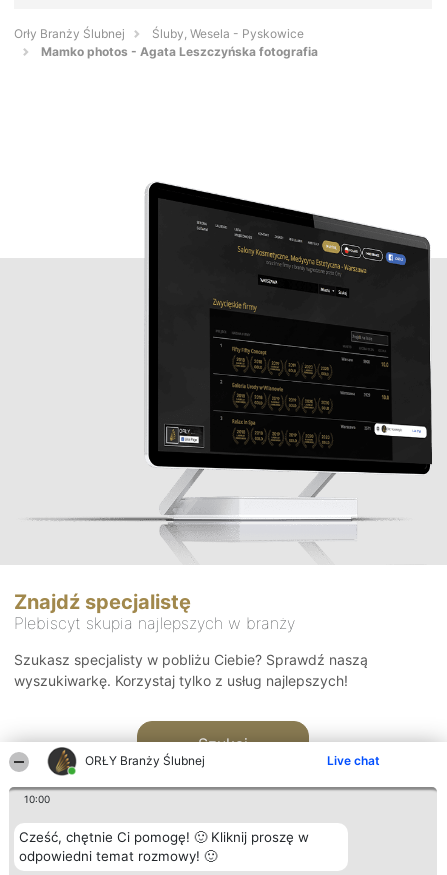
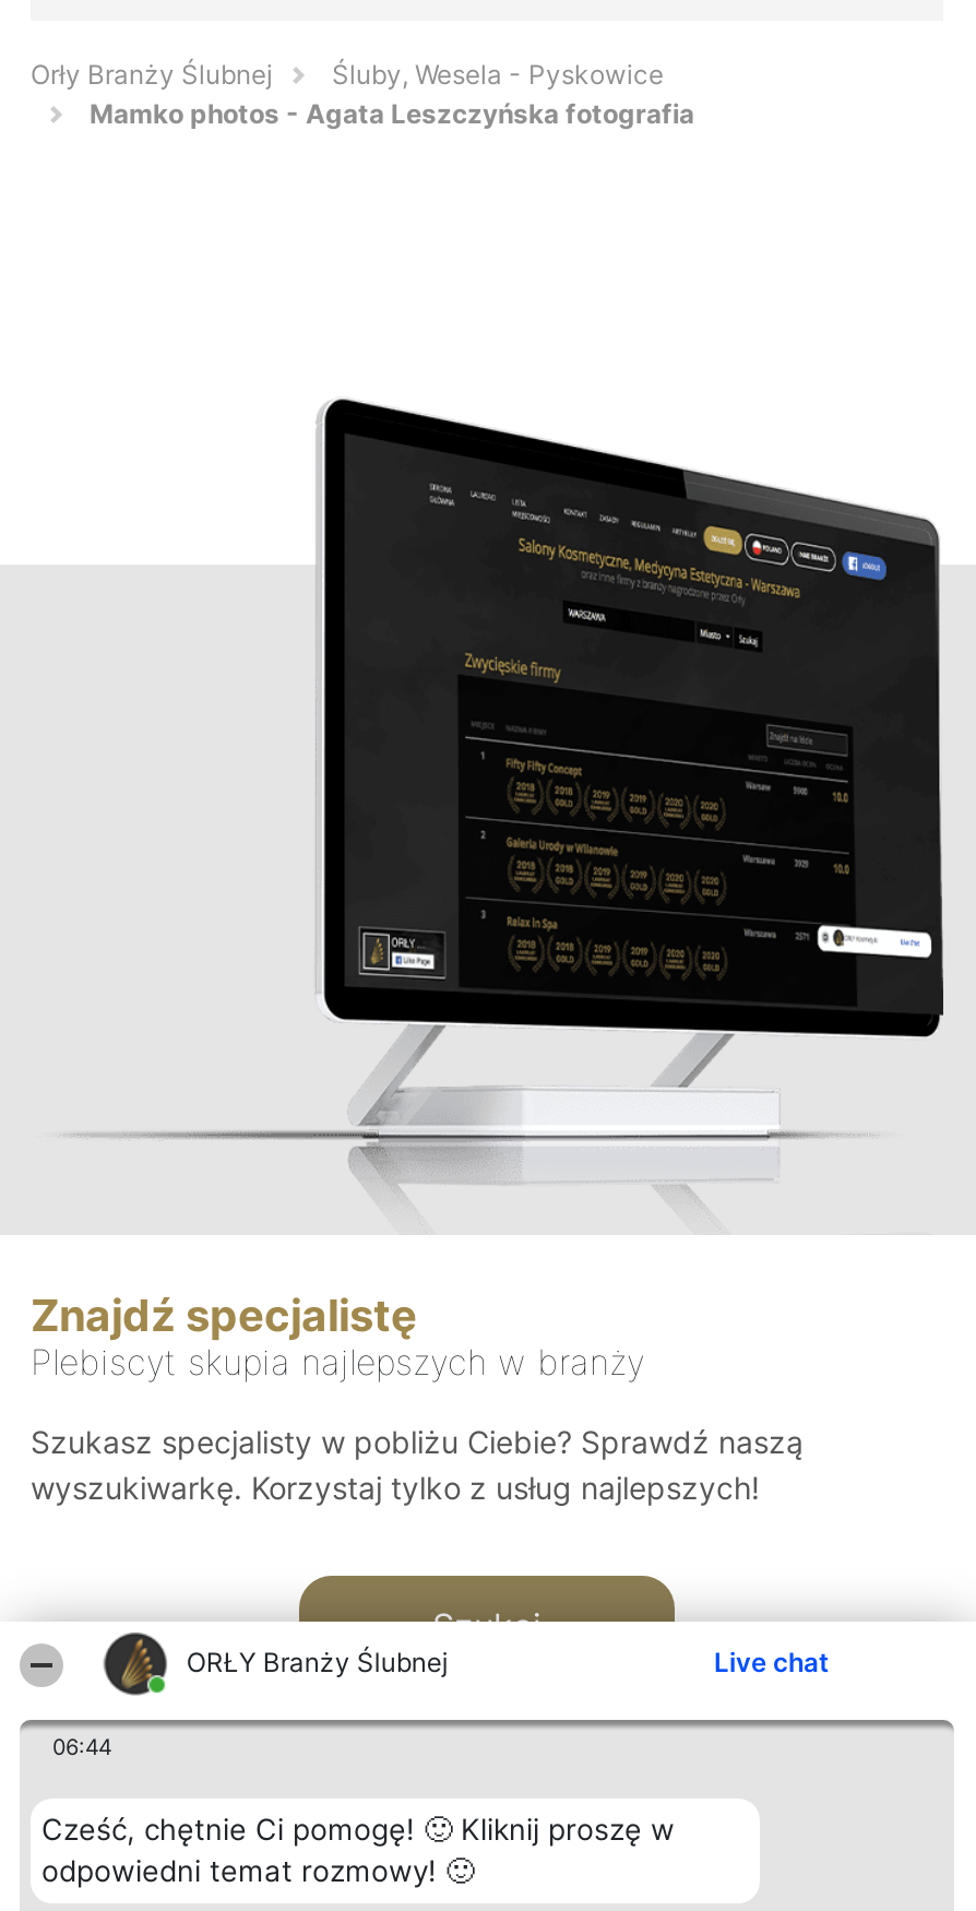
[24,793,50,805] 10:00 -> [52,1733,111,1759] 06:44

